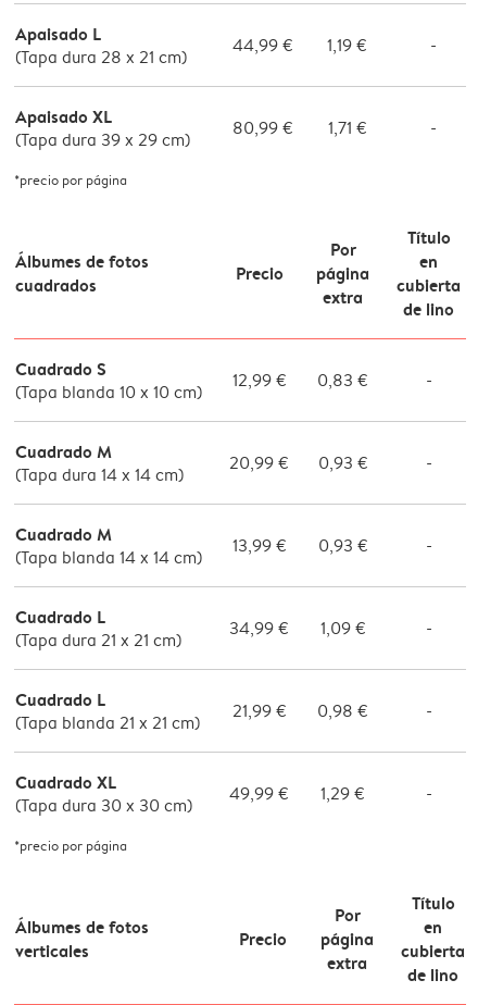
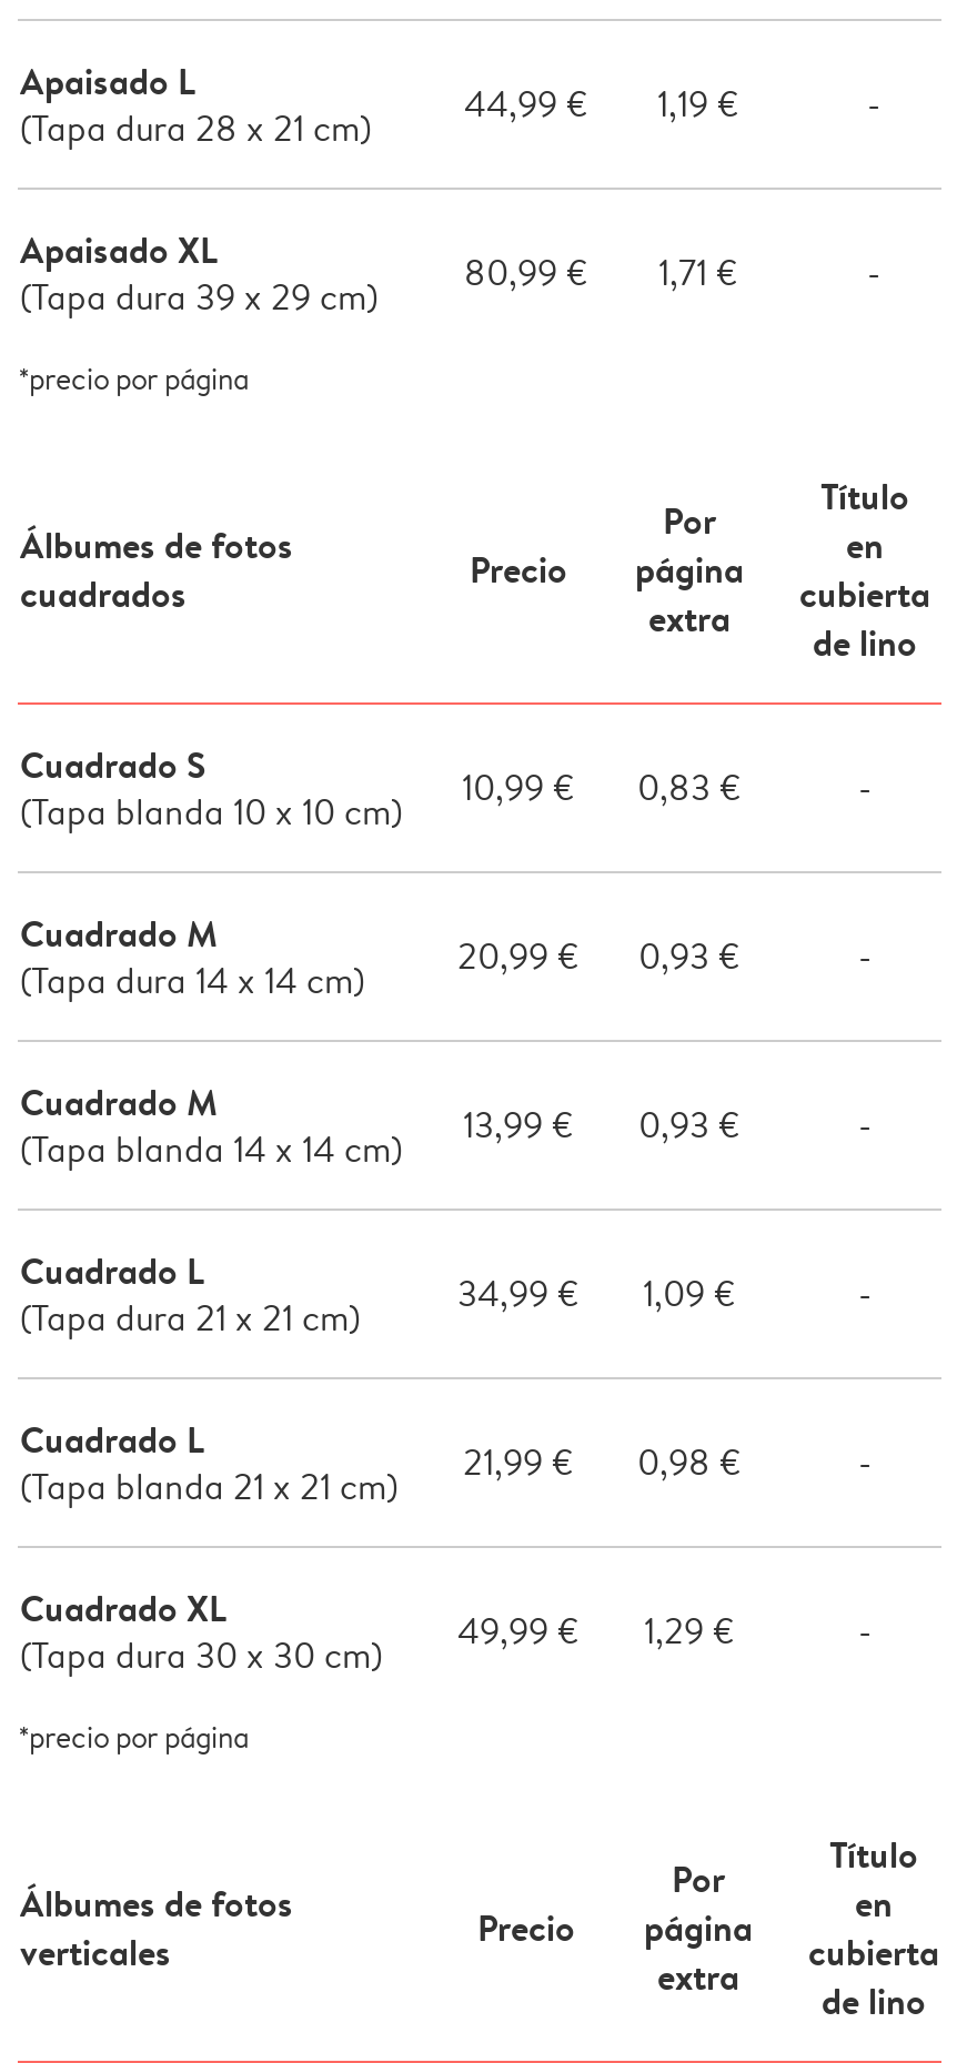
[232,369,368,392] 12,99 € 0,83 € -> [462,765,742,811] 10,99 € 0,83 €

